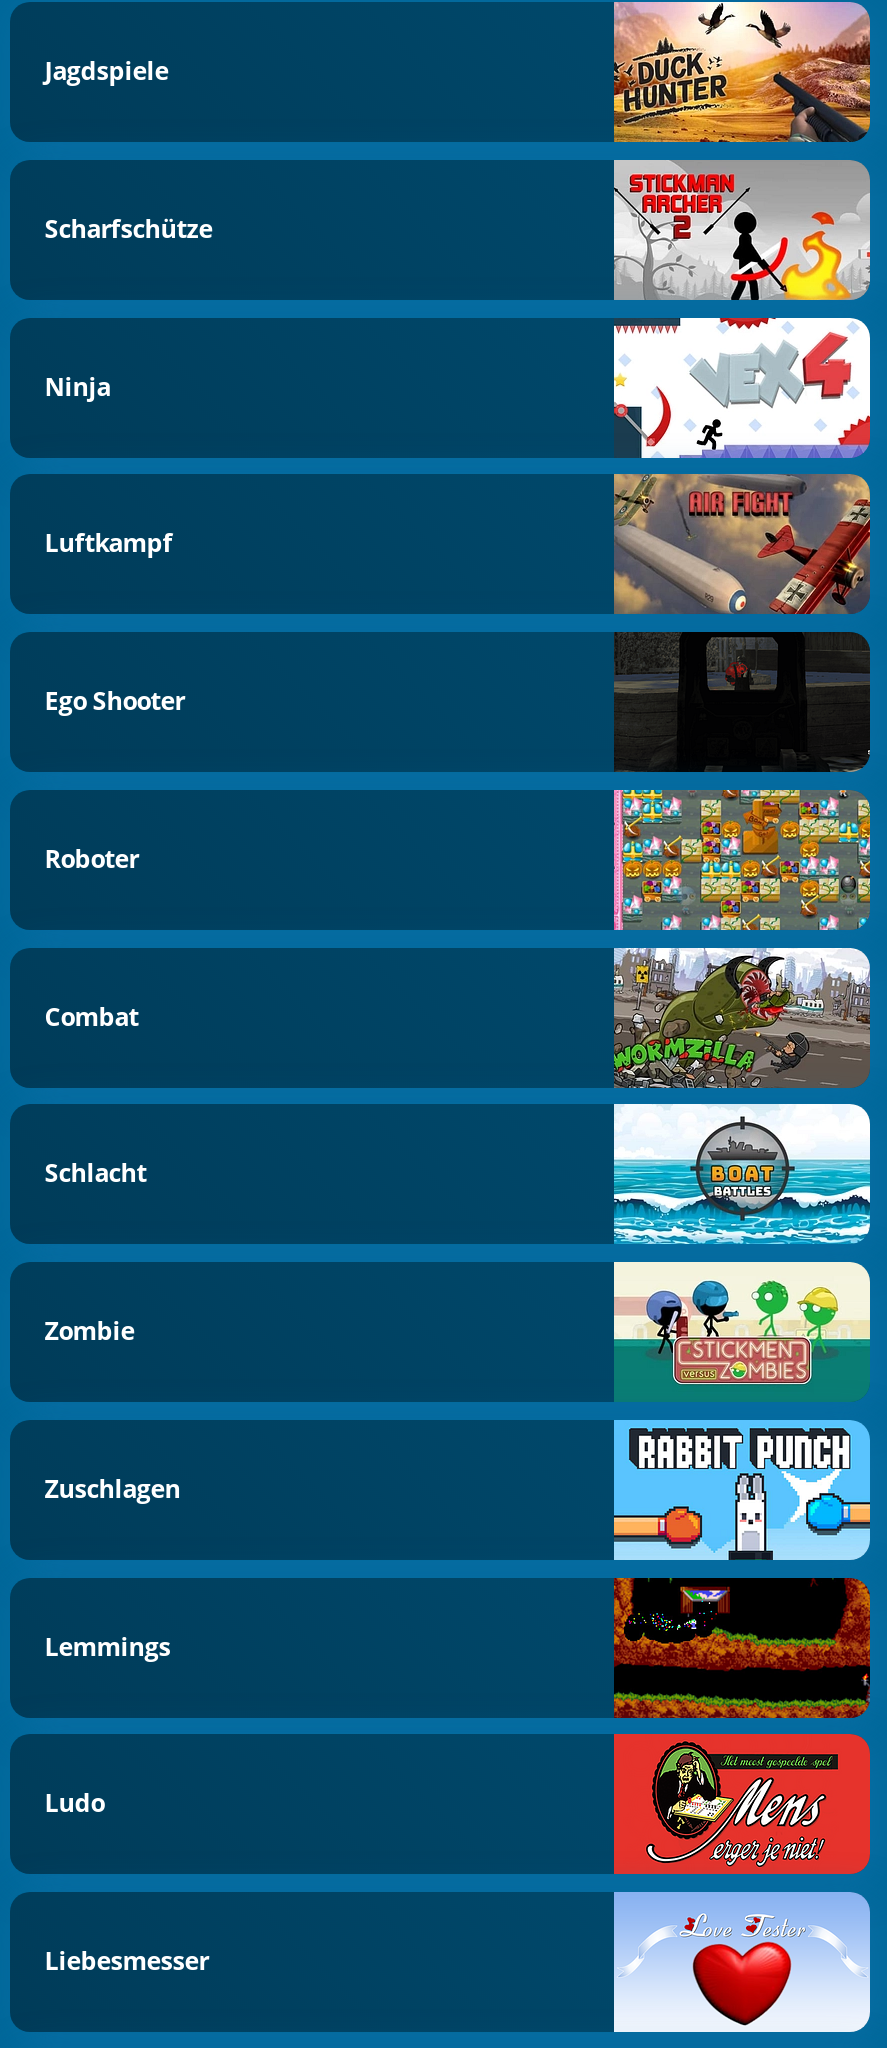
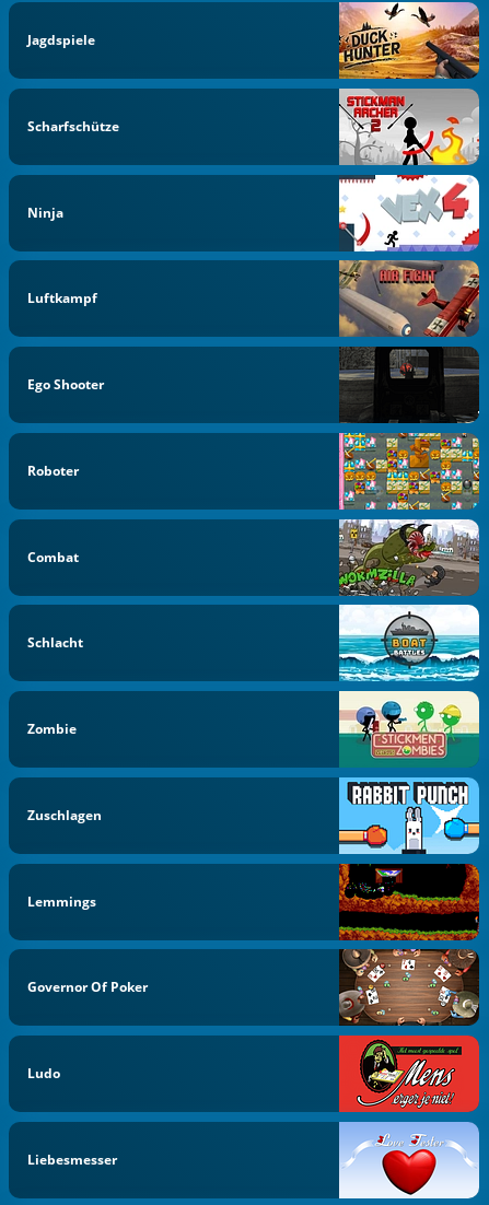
none -> [28,978,148,996] Governor Of Poker
none -> [339,948,480,1027] [image]

